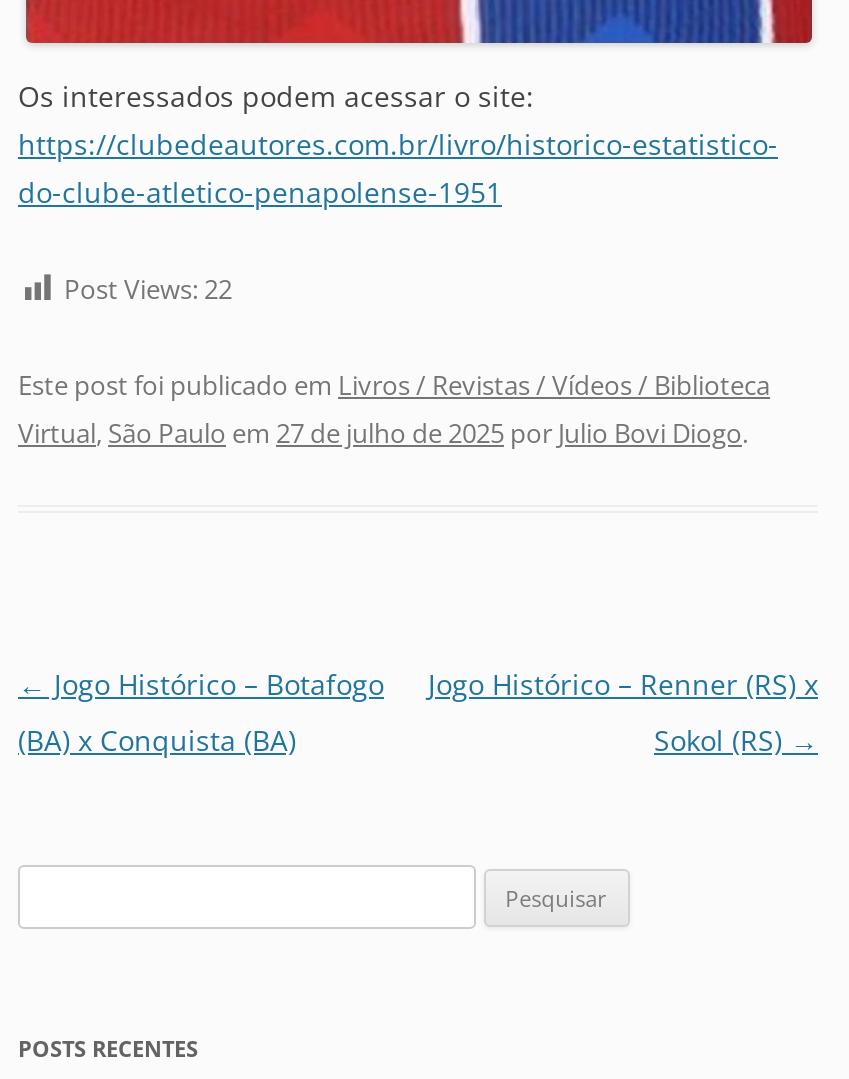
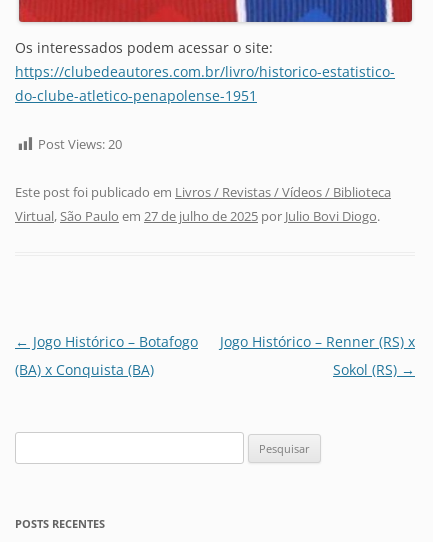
[64,270,232,306] Post Views: 22 -> [38,135,122,153] Post Views: 20

